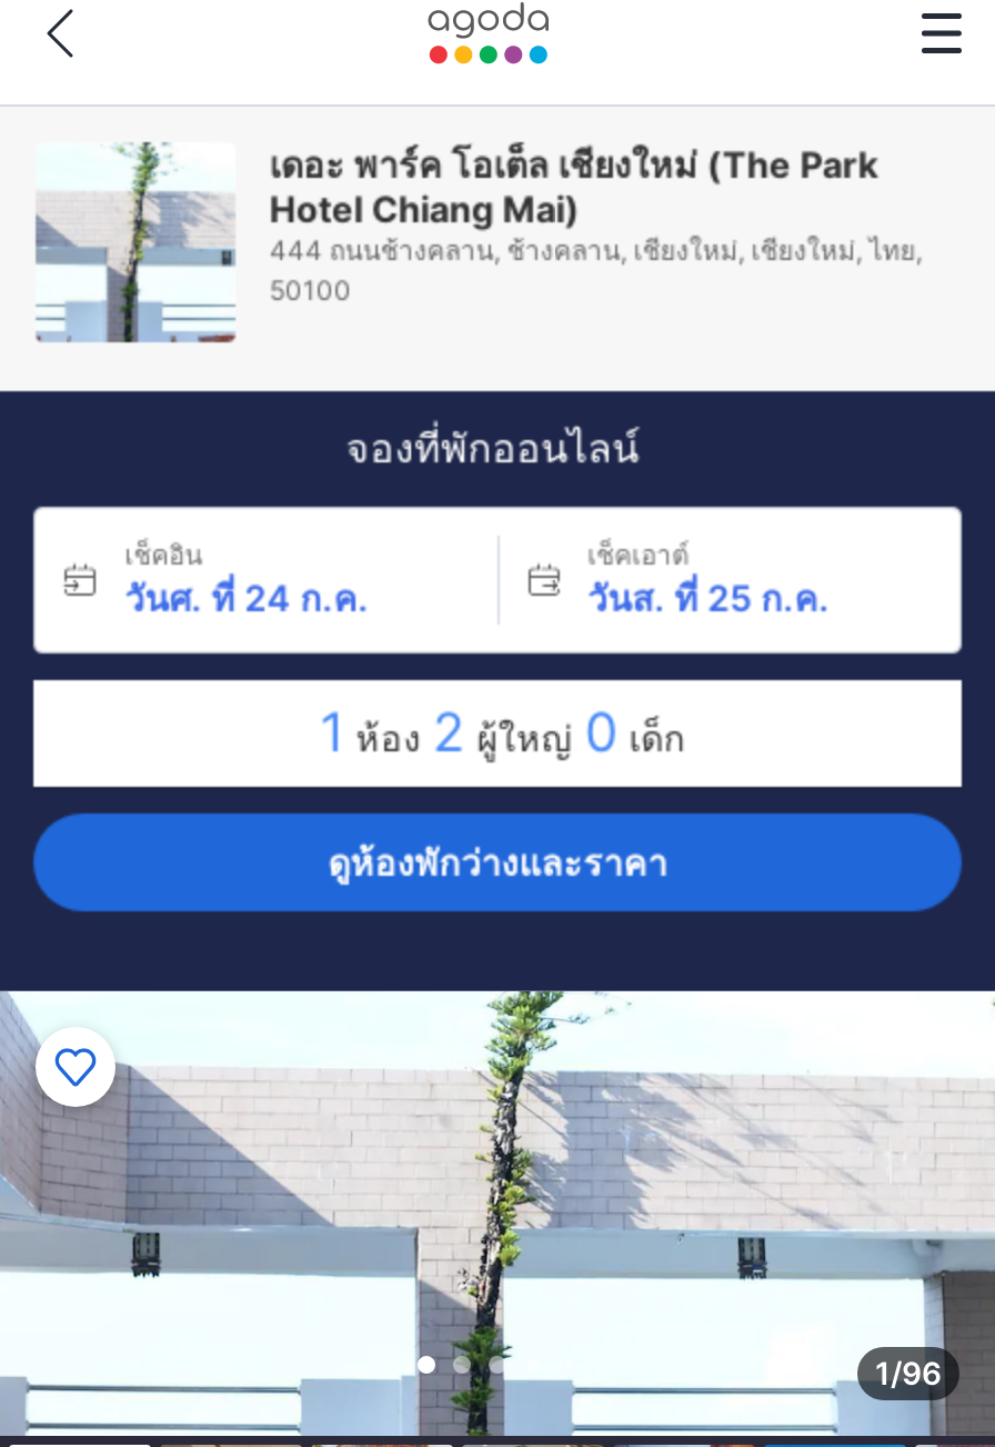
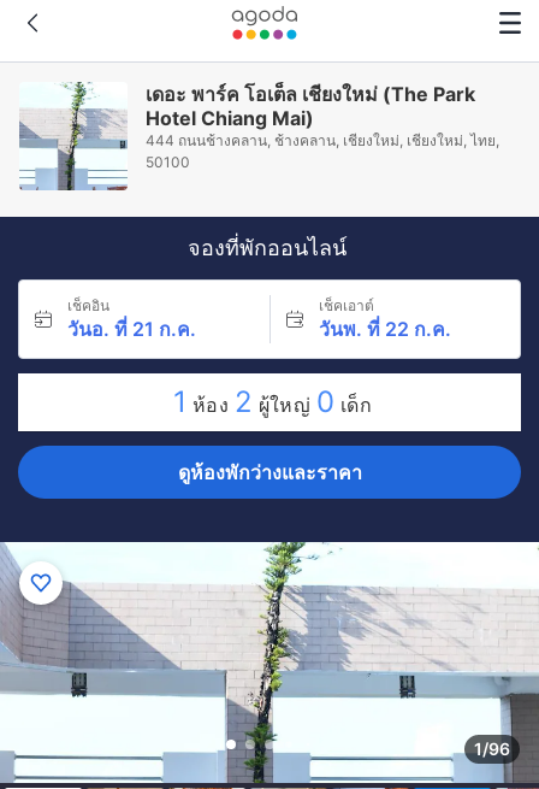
[124,576,369,620] วันศ. ที่ 24 ก.ค. -> [67,317,196,341] วันอ. ที่ 21 ก.ค.
[587,576,830,620] วันส. ที่ 25 ก.ค. -> [318,317,451,341] วันพ. ที่ 22 ก.ค.

